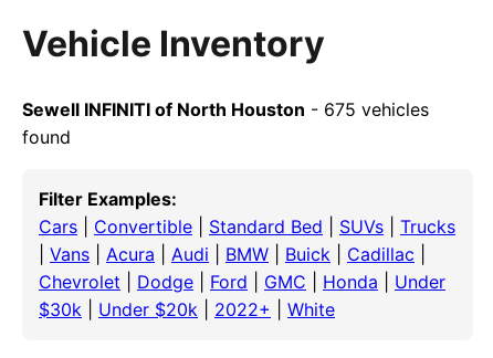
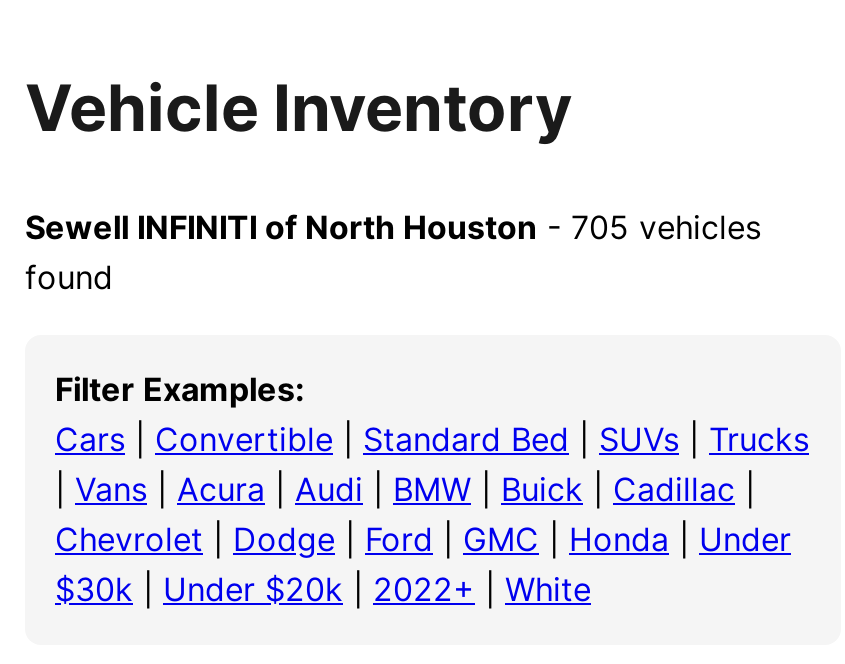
[22,98,429,120] Sewell INFINITI of North Houston - 675 vehicles -> [25,207,761,247] Sewell INFINITI of North Houston - 705 vehicles

